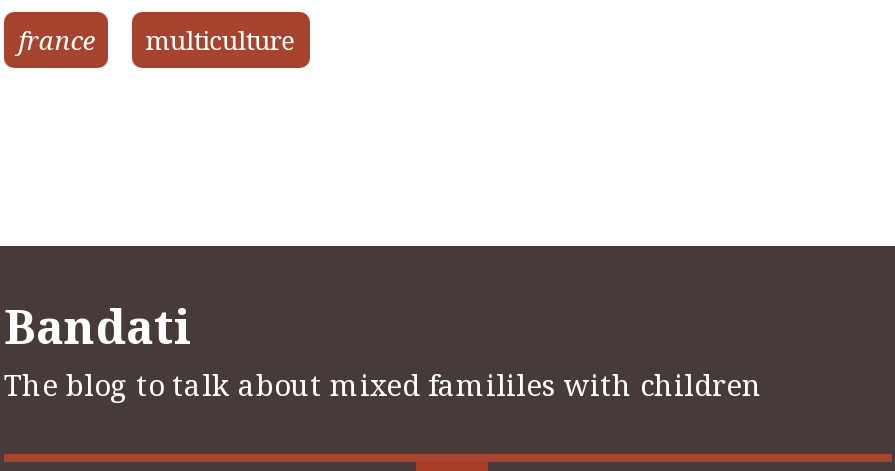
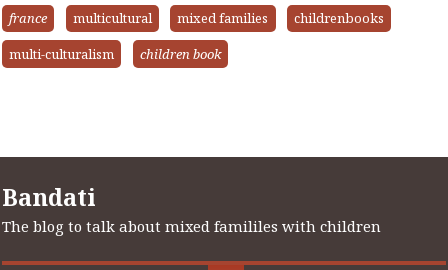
[146,22,296,58] multiculture -> [9,9,384,63] multicultural | mixed families | childrenbooks | multi-culturalism | children book

